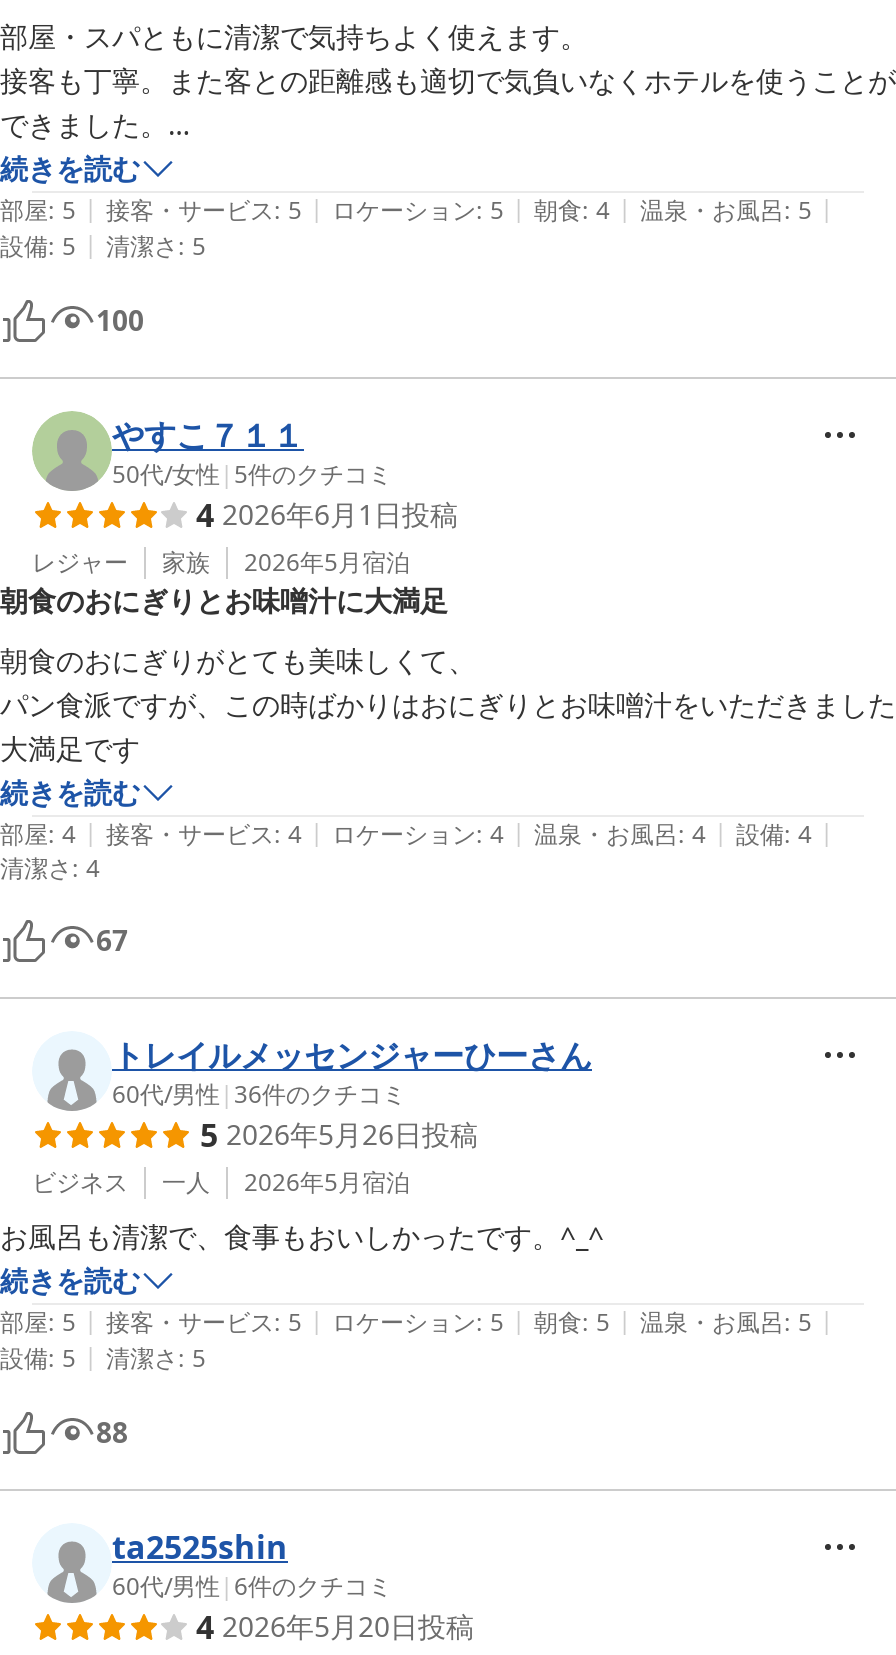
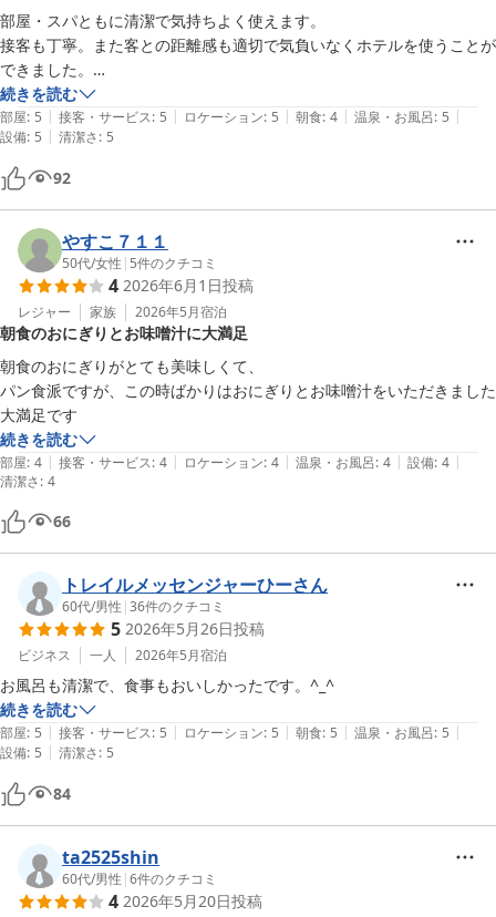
[96,301,144,339] 100 -> [53,167,71,188] 92
[96,921,128,959] 67 -> [53,511,71,532] 66
[96,1413,128,1451] 88 -> [53,783,71,804] 84

